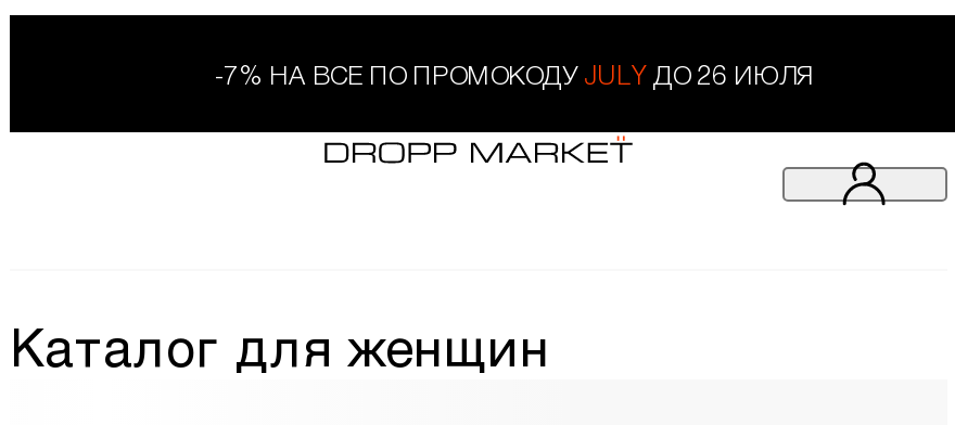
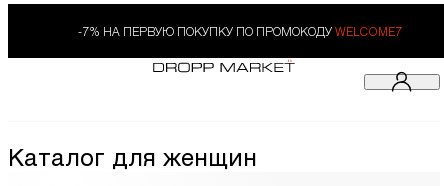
[215,59,812,89] -7% НА ВСЕ ПО ПРОМОКОДУ JULY ДО 26 ИЮЛЯ -> [78,24,402,38] -7% НА ПЕРВУЮ ПОКУПКУ ПО ПРОМОКОДУ WELCOME7

